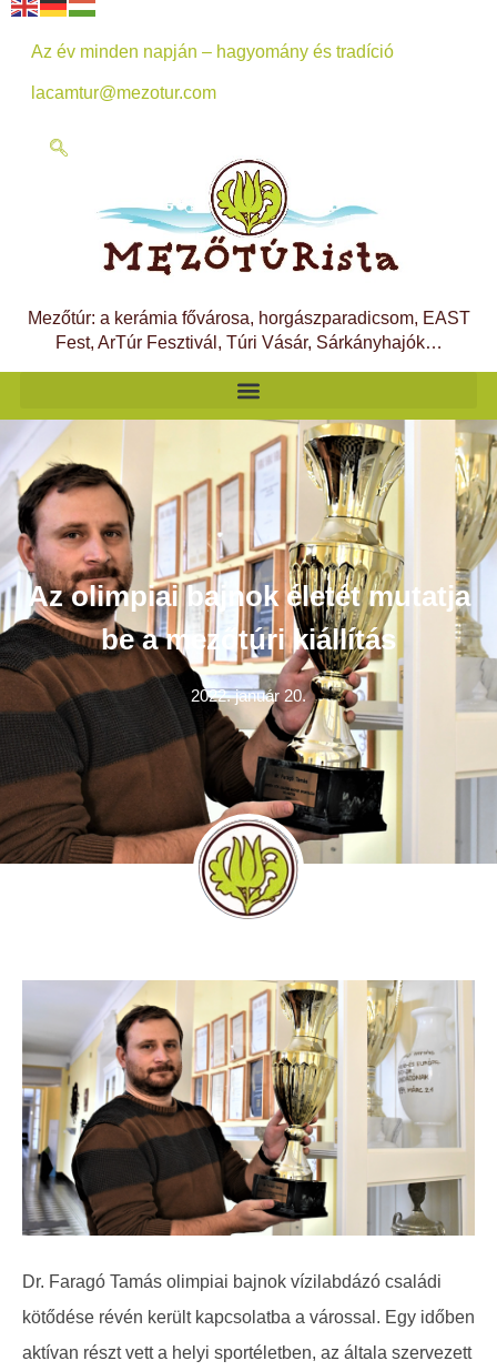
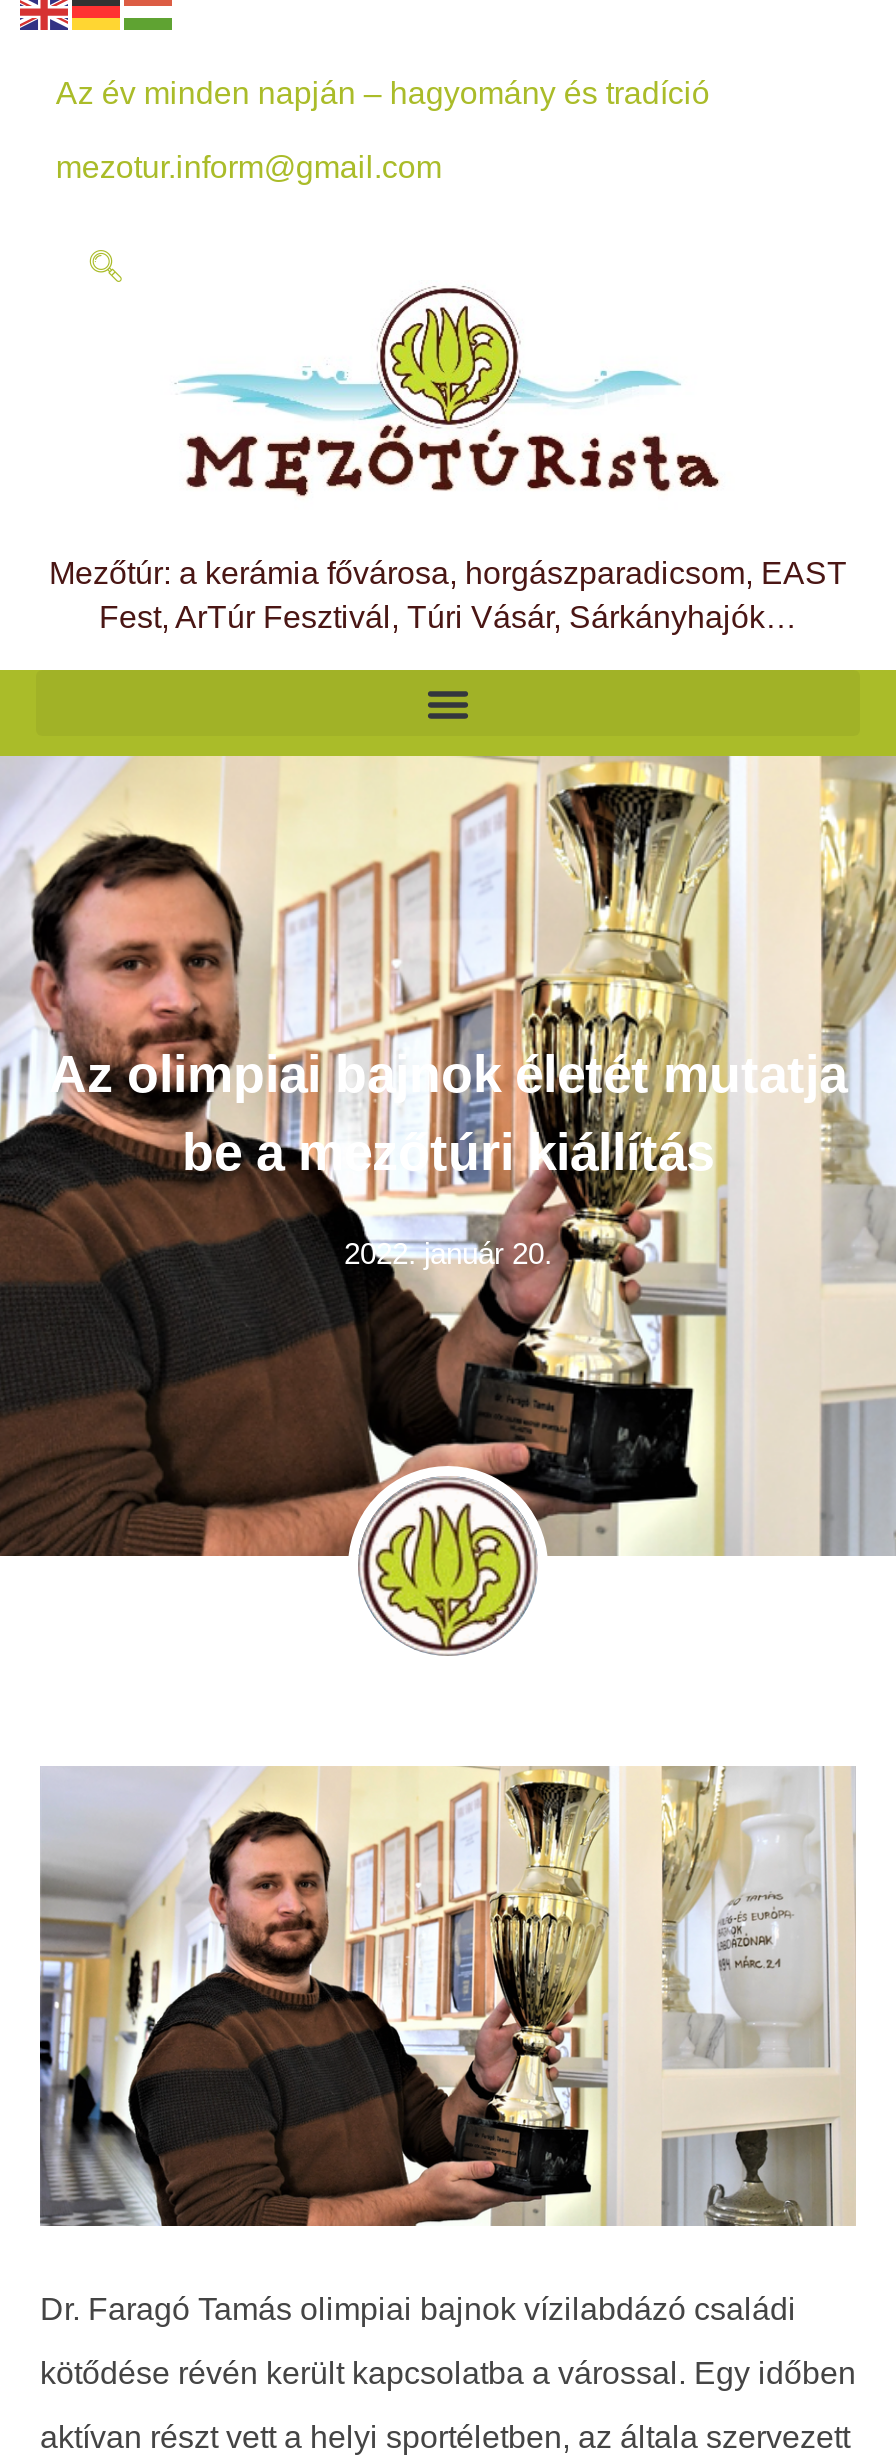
[31,83,216,102] lacamtur@mezotur.com -> [56,150,442,184] mezotur.inform@gmail.com

